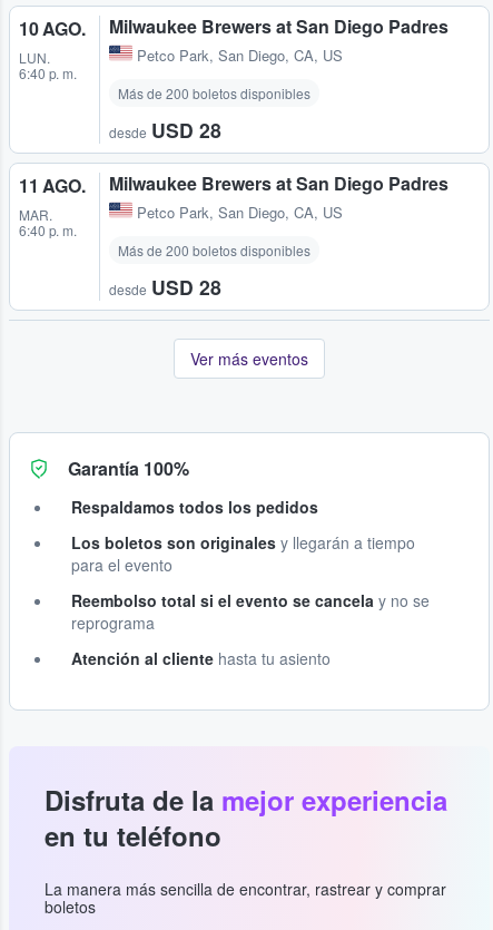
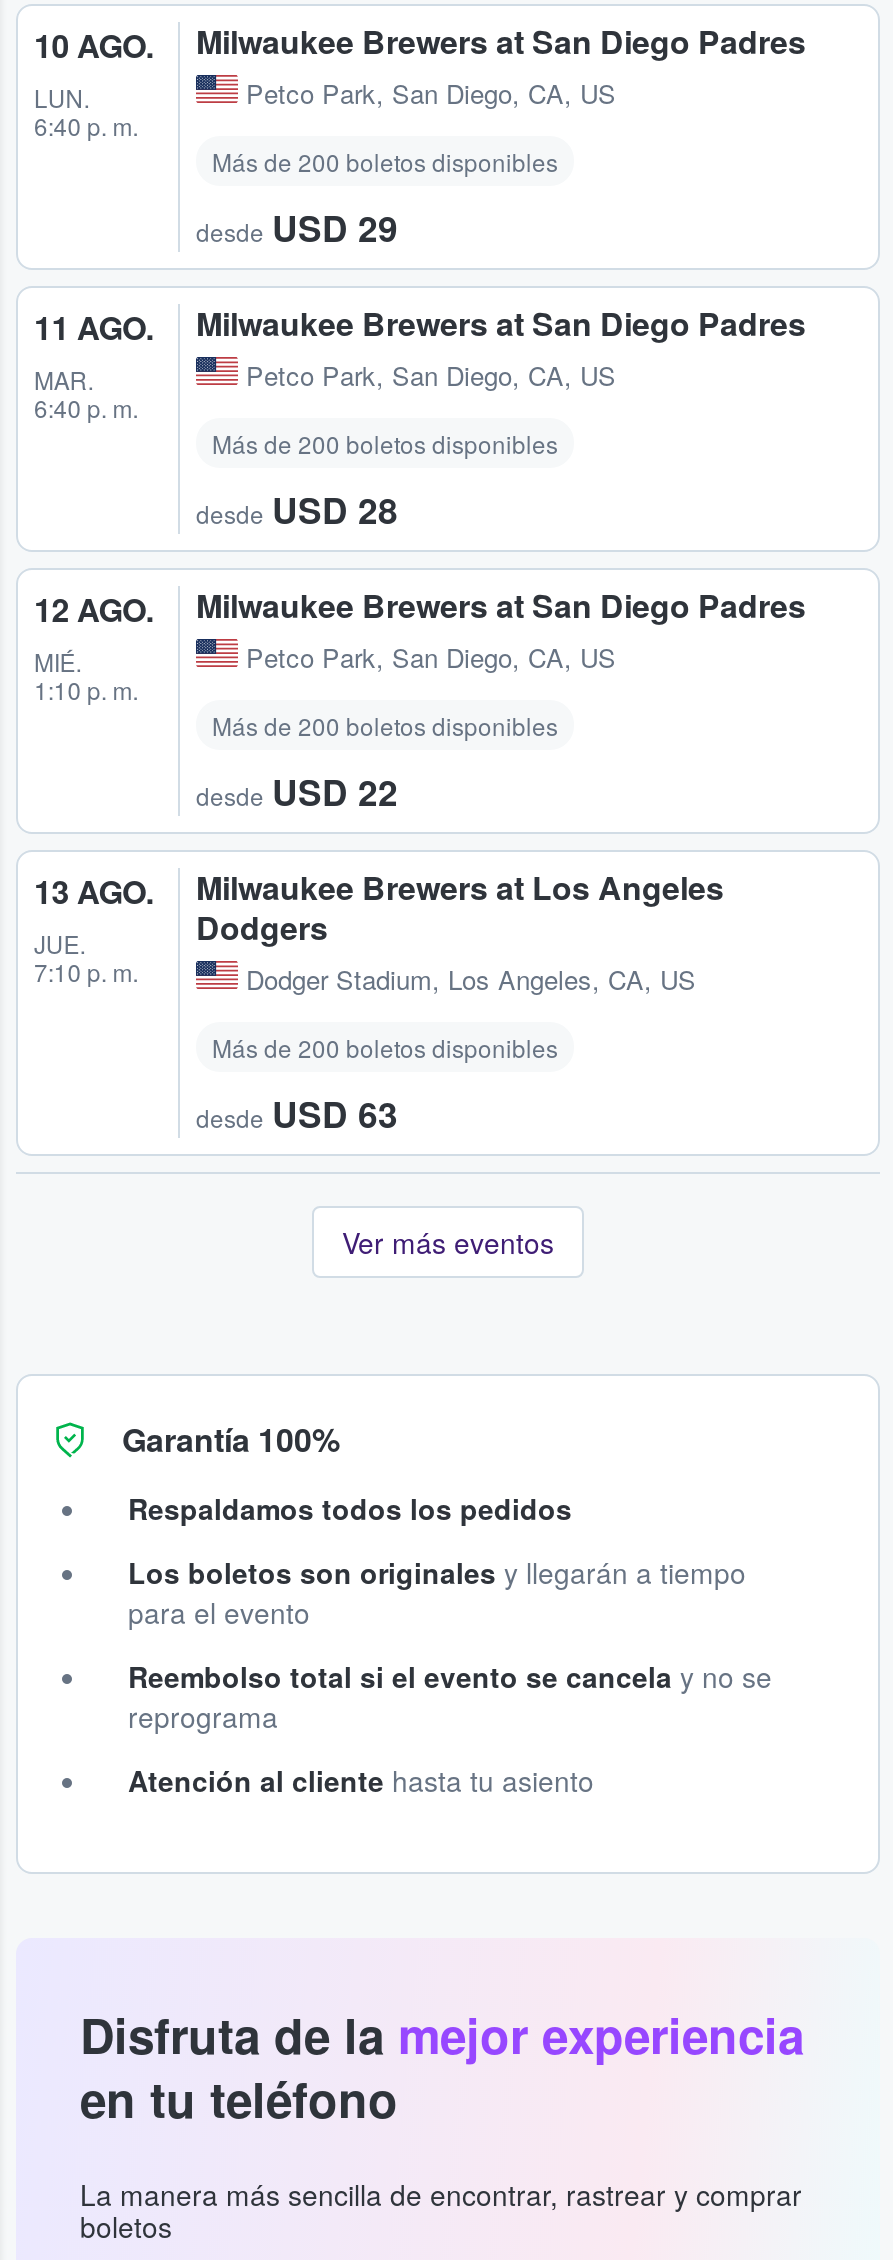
[109,116,221,143] desde USD 28 -> [196,202,398,252] desde USD 29
none -> [34,586,153,706] 12 AGO. | MIÉ. | 1:10 p. m.
none -> [34,582,806,988] Milwaukee Brewers at San Diego Padres | Petco Park, San Diego, CA, US | Más de 200 boletos disponibles | desde USD 22 | 13 AGO. | JUE. | 7:10 p. m.
none -> [196,864,724,1138] Milwaukee Brewers at Los Angeles | Dodgers | Dodger Stadium, Los Angeles, CA, US | Más de 200 boletos disponibles | desde USD 63

